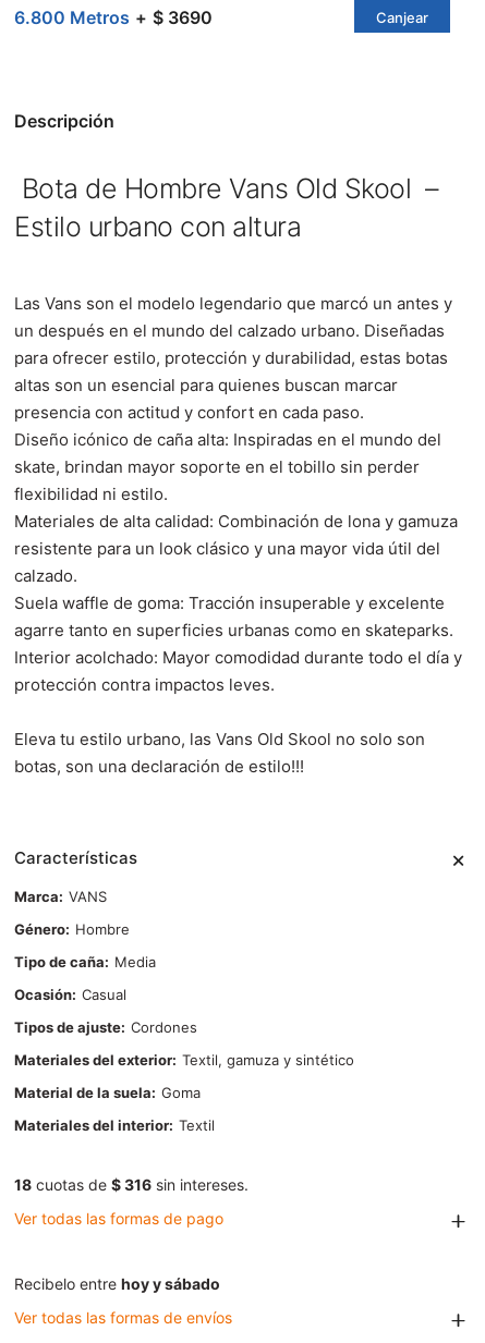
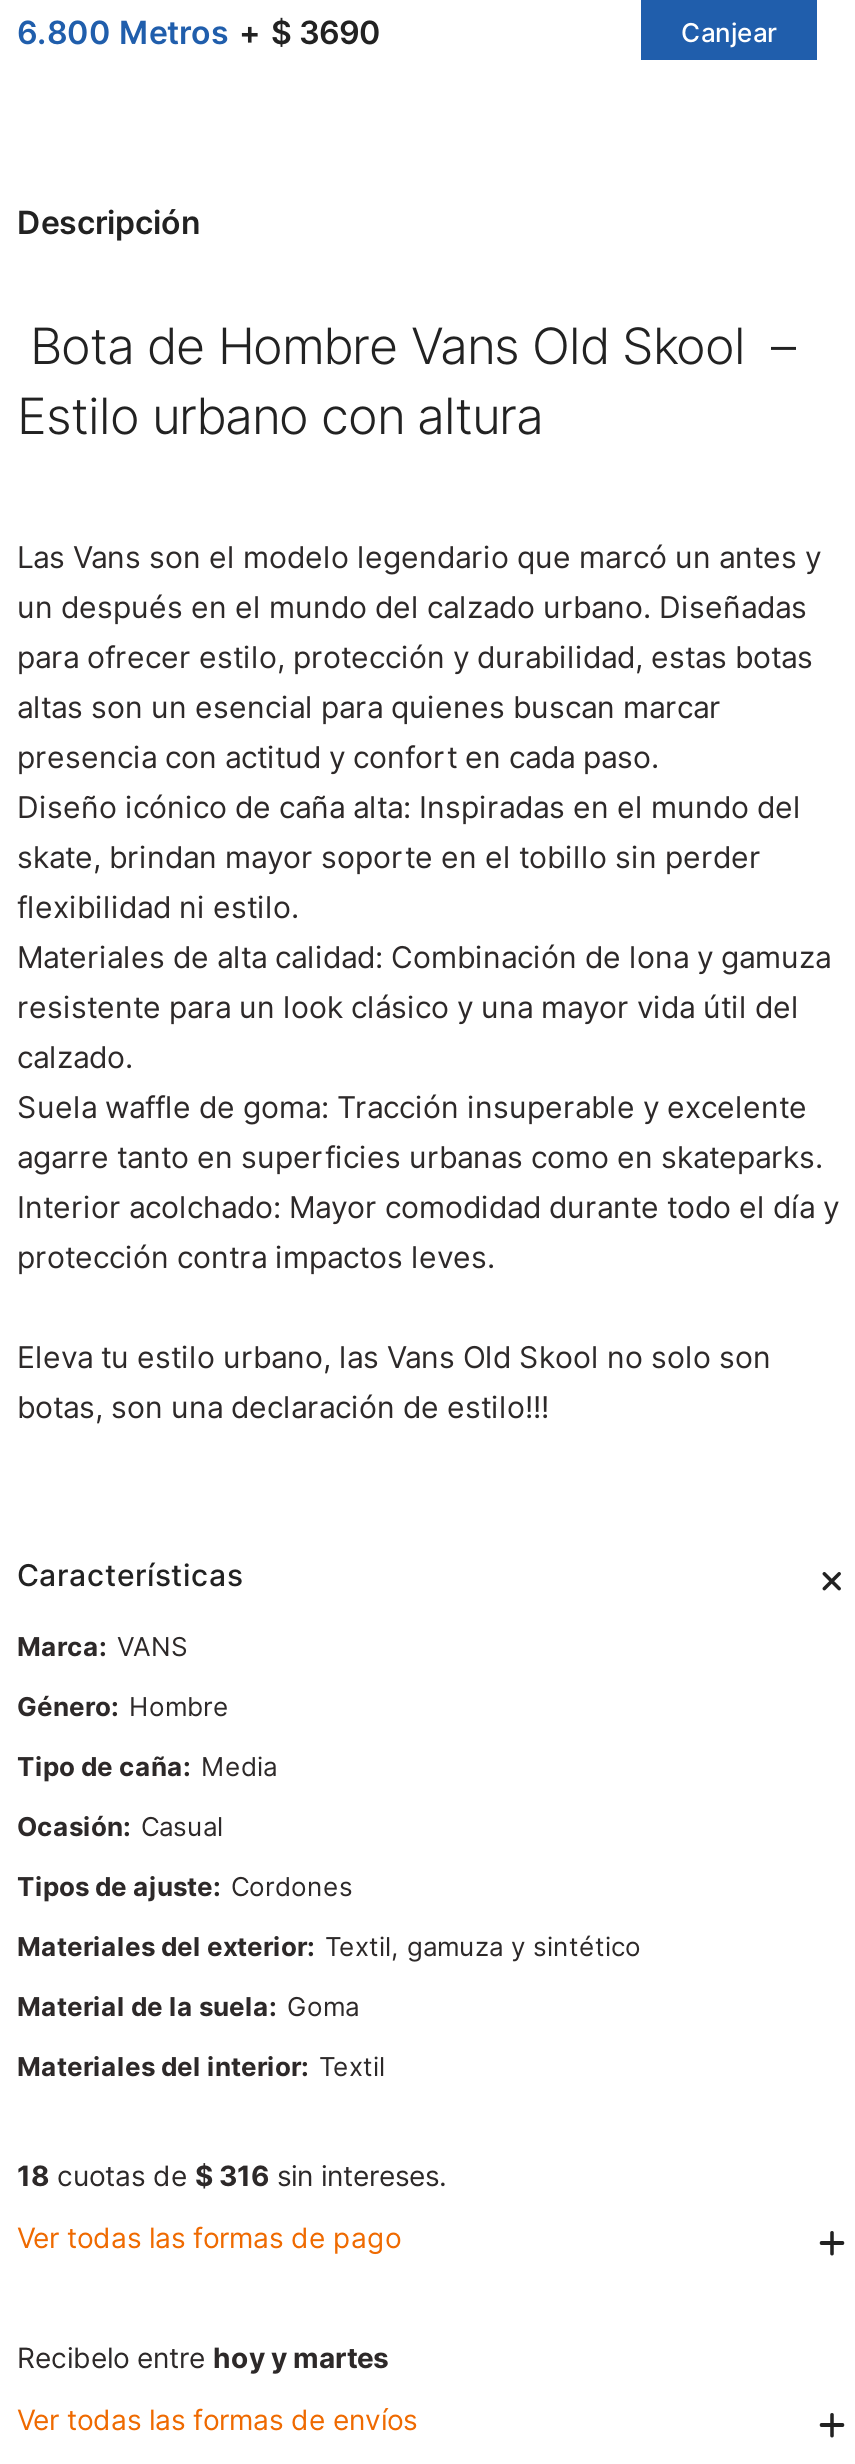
[14,1274,220,1293] Recibelo entre hoy y sábado -> [17,2340,389,2374] Recibelo entre hoy y martes

